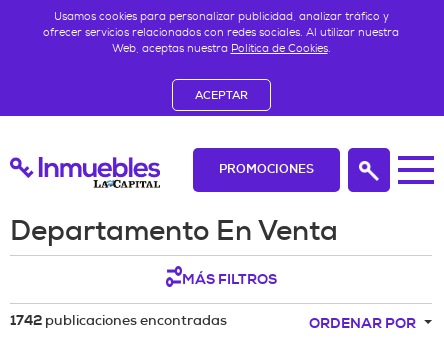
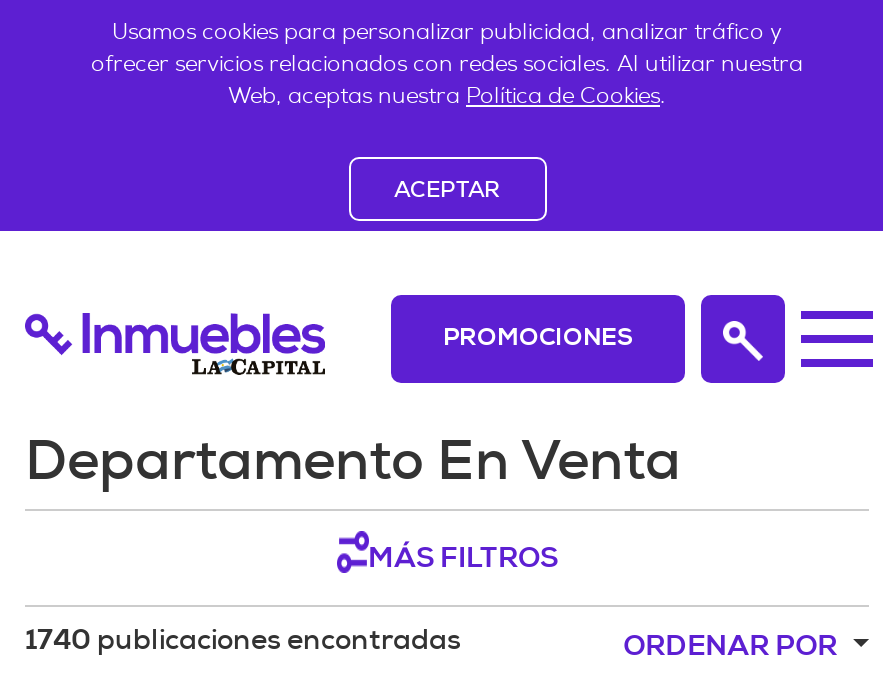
[10,311,227,329] 1742 publicaciones encontradas -> [25,621,461,657] 1740 publicaciones encontradas

